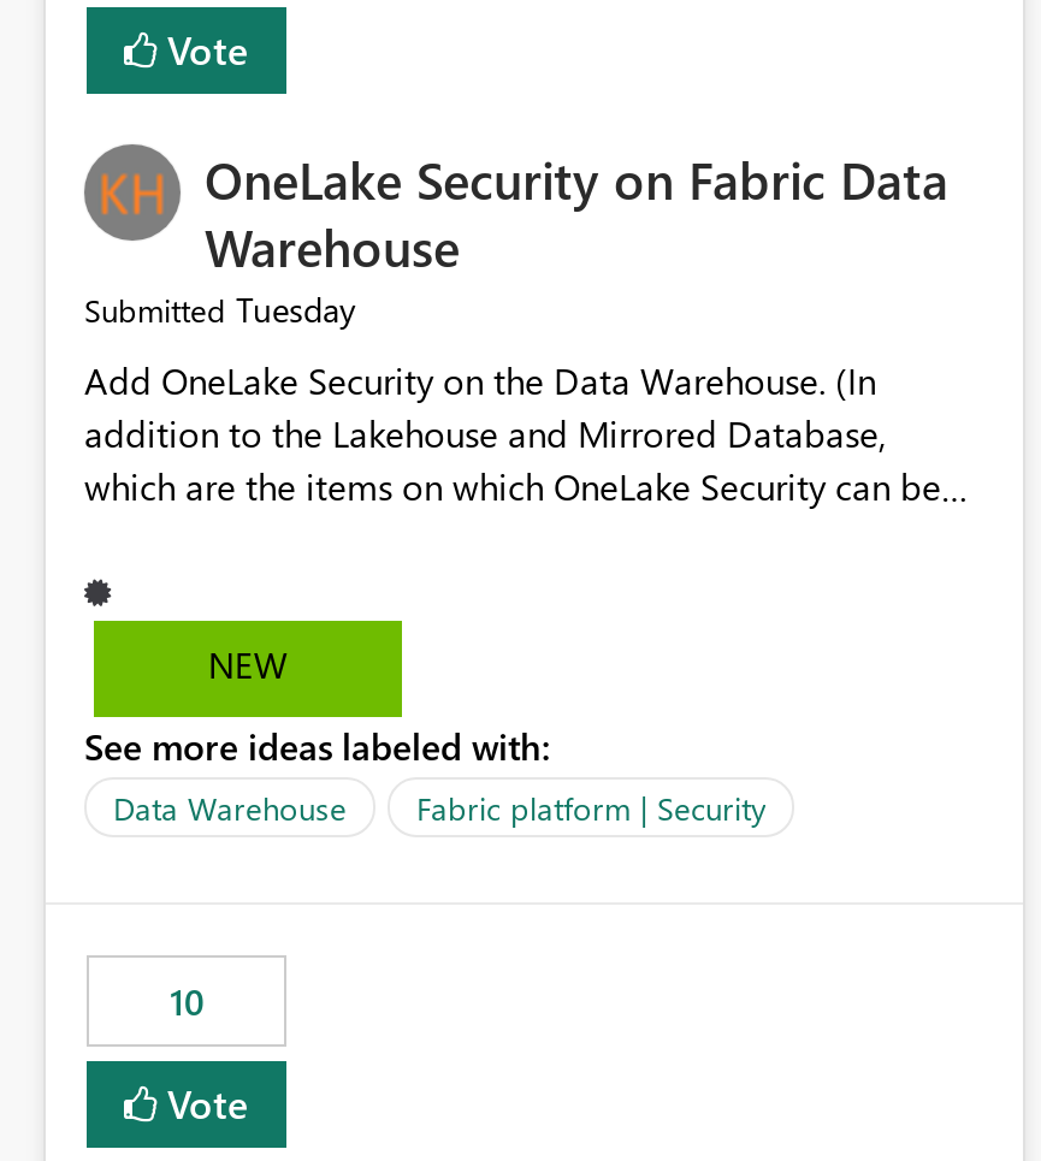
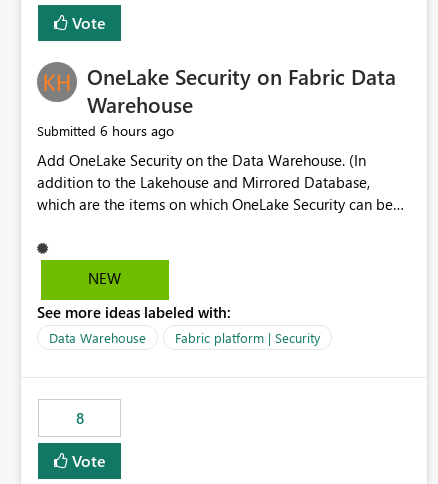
[84,287,356,333] Submitted Tuesday -> [37,121,174,140] Submitted 6 hours ago
[170,978,203,1026] 10 -> [75,408,83,428] 8

